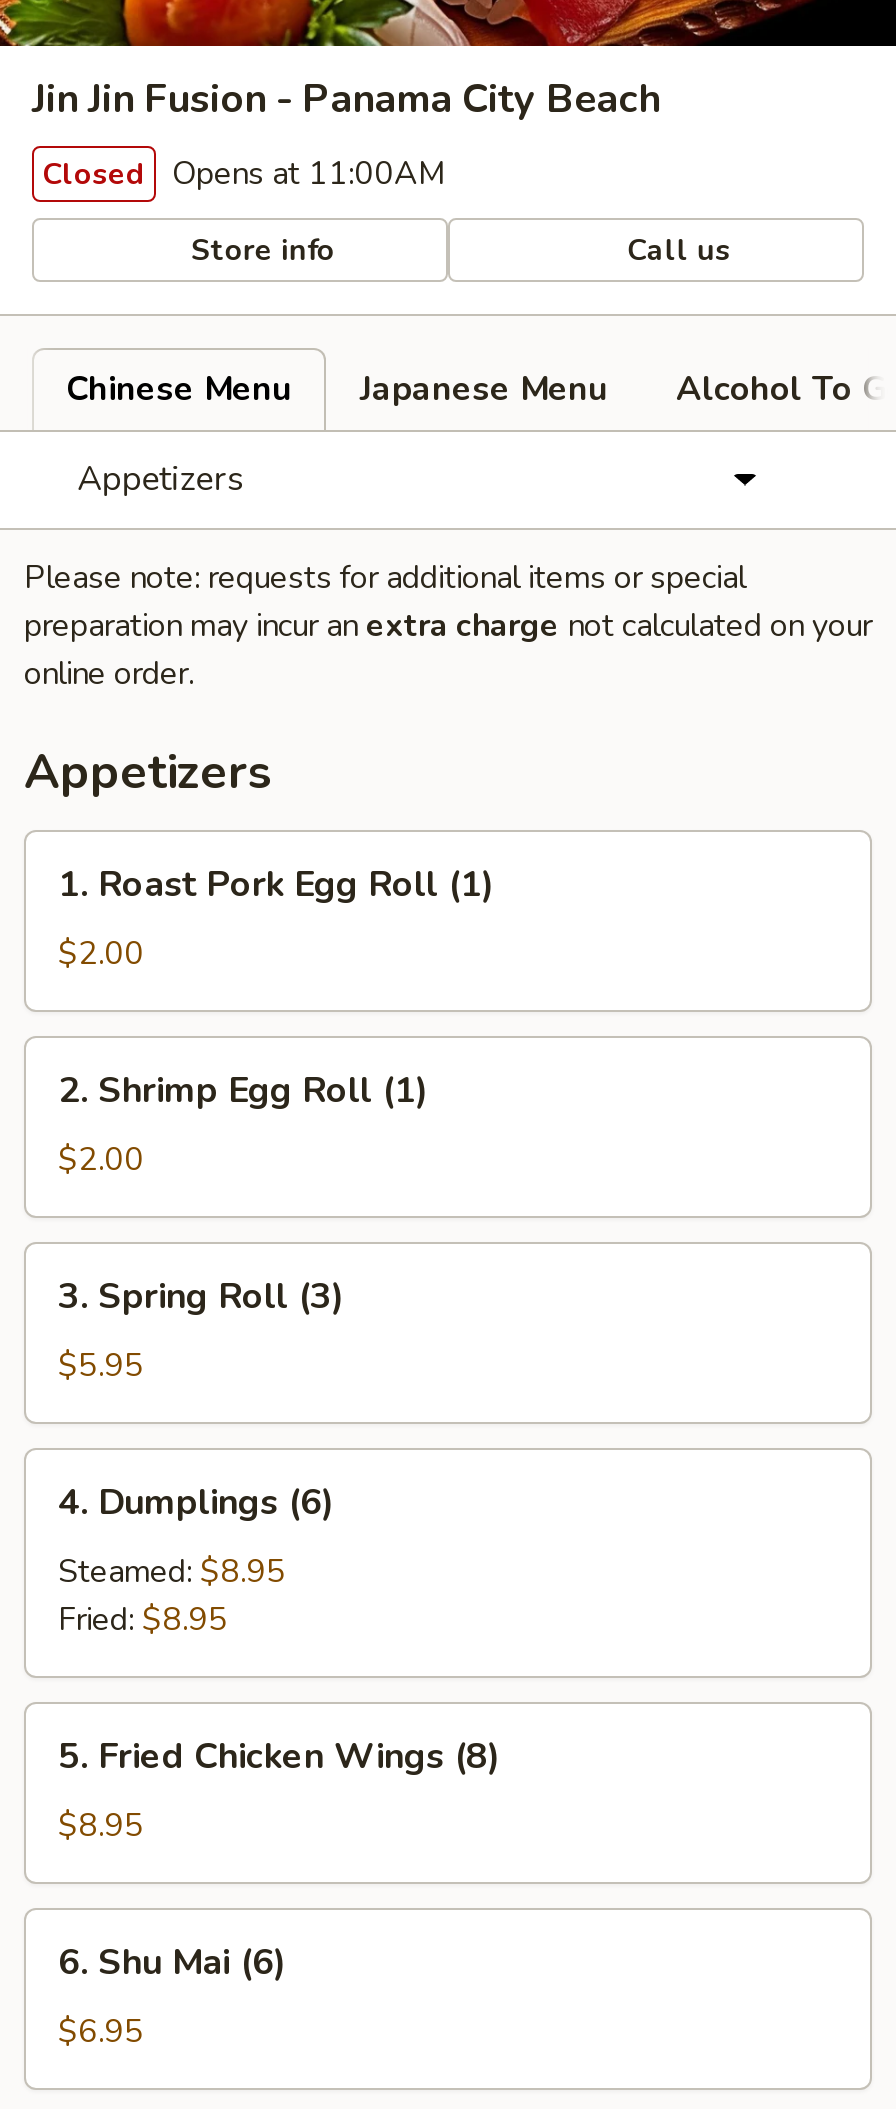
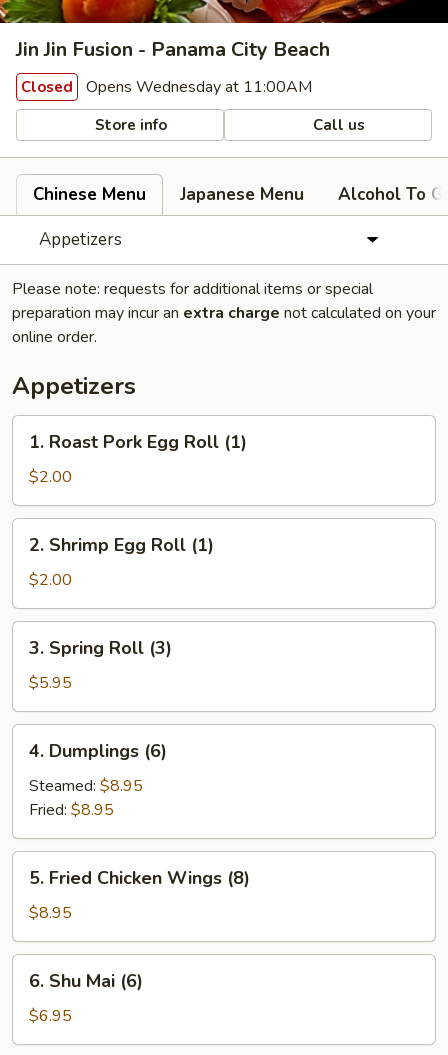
[42,152,446,196] Closed Opens at 11:00AM -> [21,76,312,98] Closed Opens Wednesday at 11:00AM

